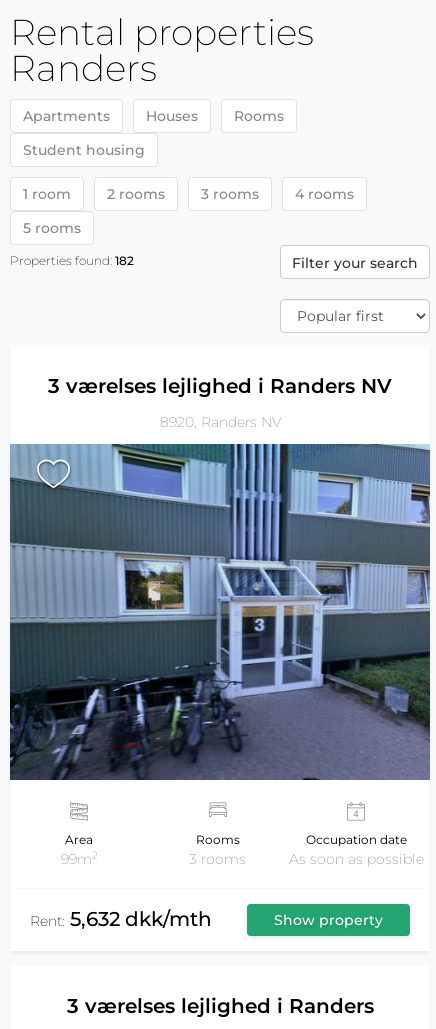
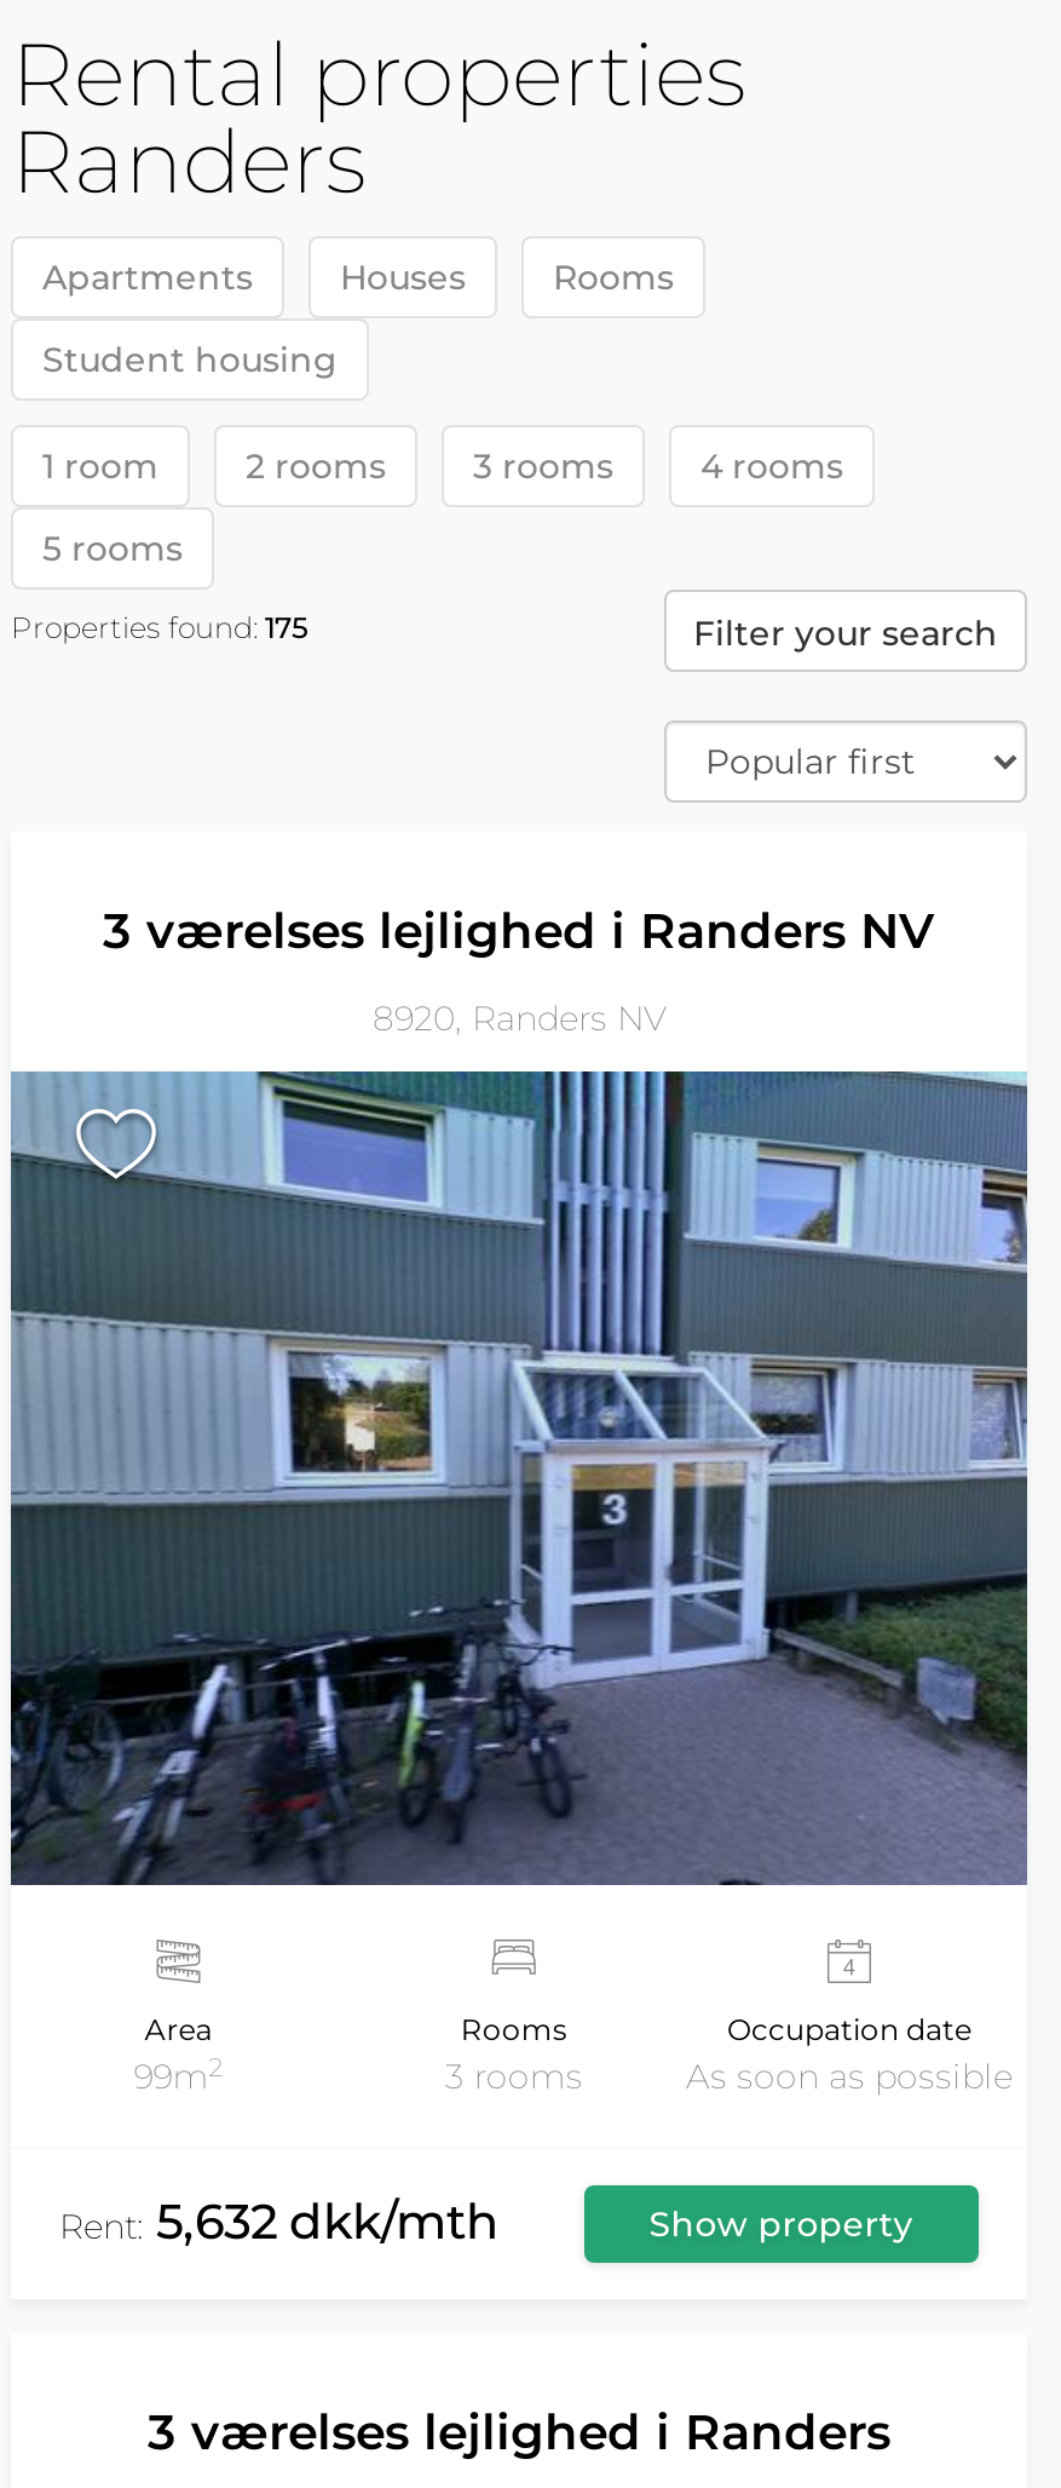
[10,253,134,268] Properties found: 182 -> [11,609,309,645] Properties found: 175

